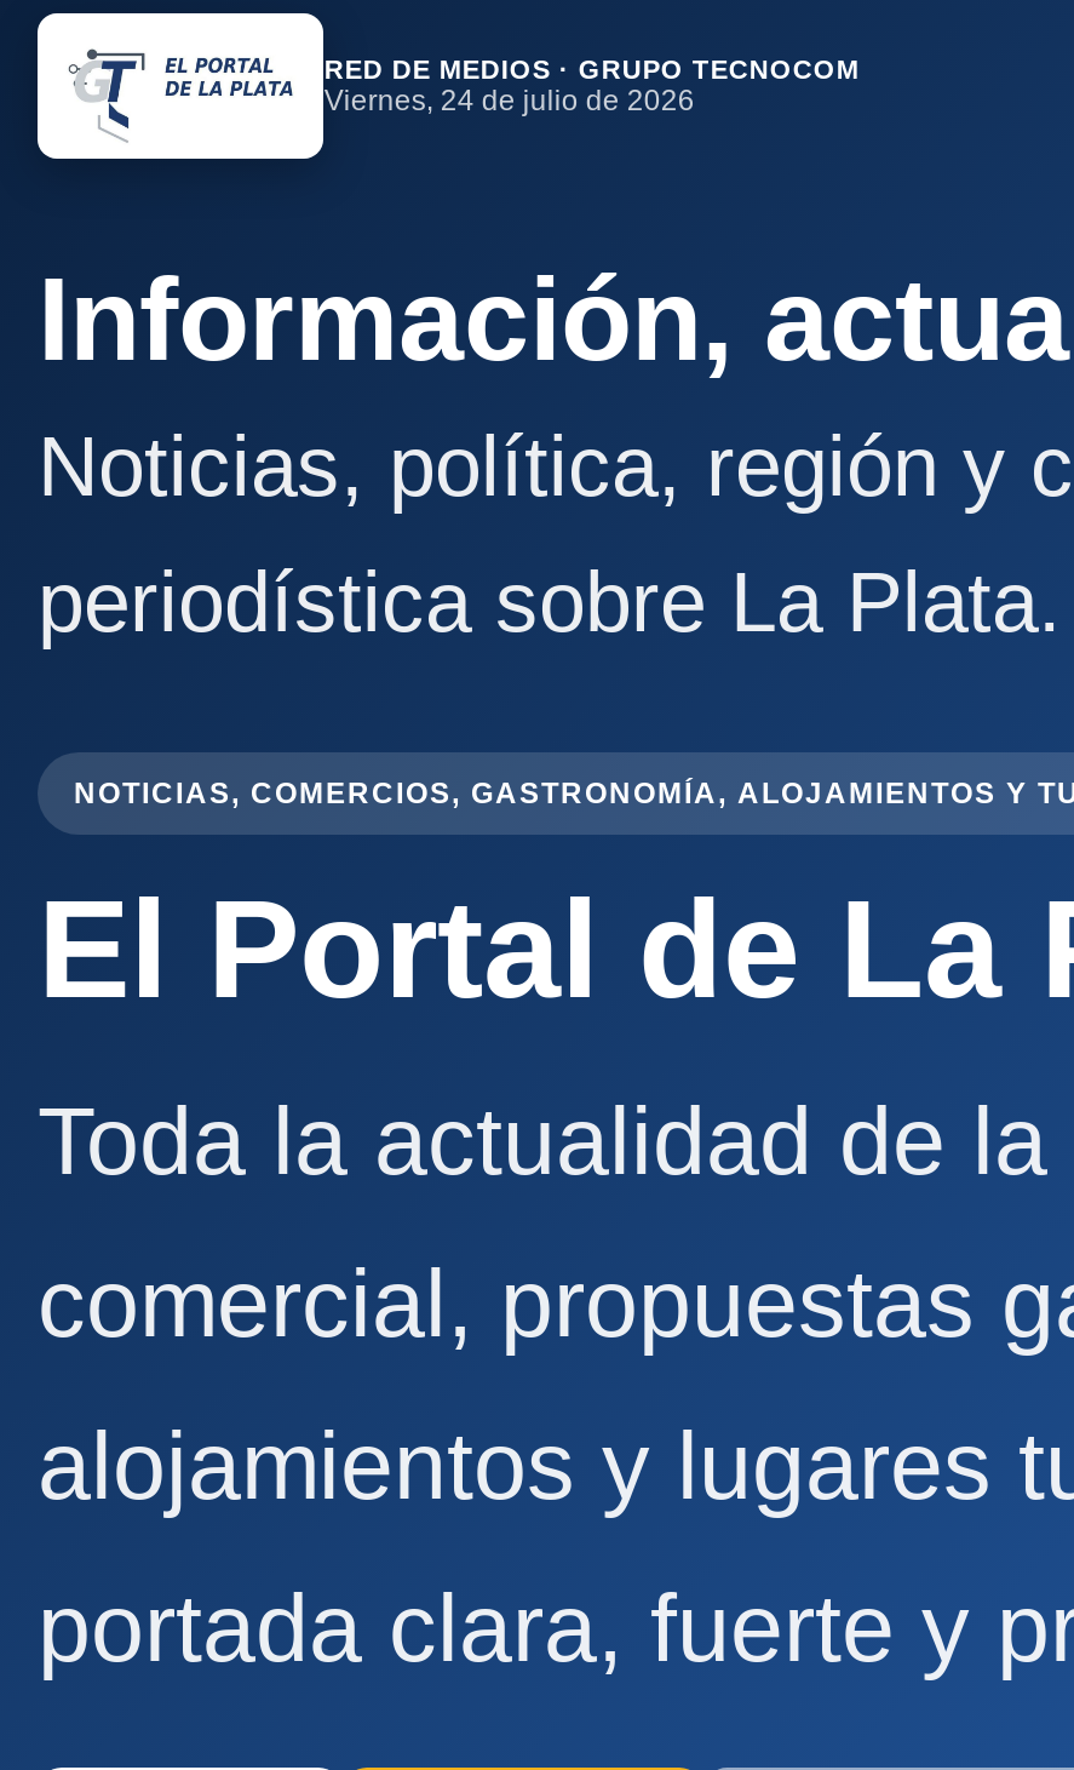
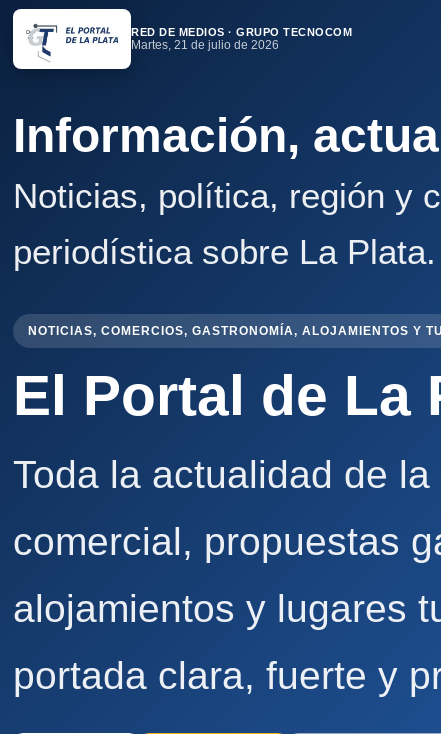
[324,84,695,118] Viernes, 24 de julio de 2026 -> [131,38,279,52] Martes, 21 de julio de 2026

